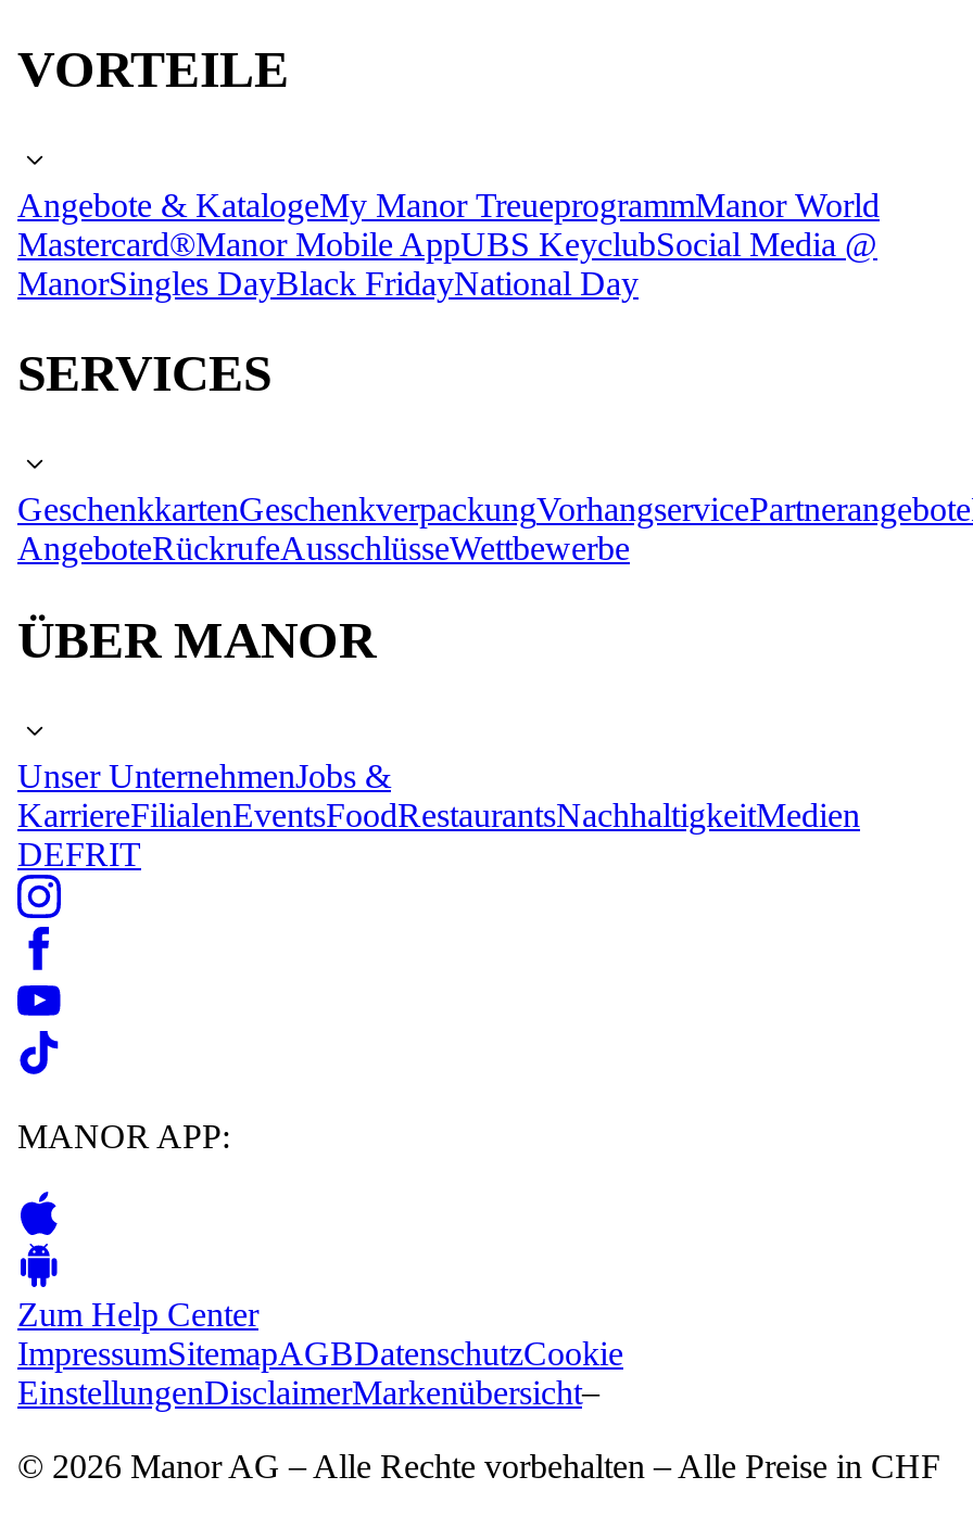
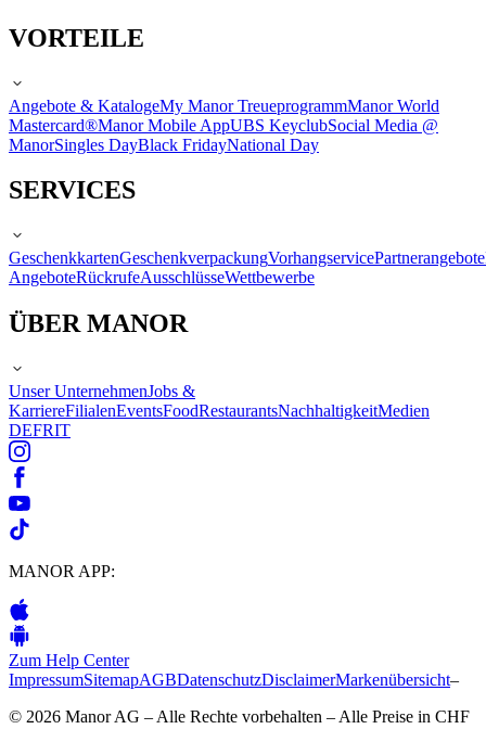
[17,1335,623,1411] ImpressumSitemapAGBDatenschutzCookie | EinstellungenDisclaimerMarkenübersicht– -> [9,671,459,689] ImpressumSitemapAGBDatenschutzDisclaimerMarkenübersicht–

